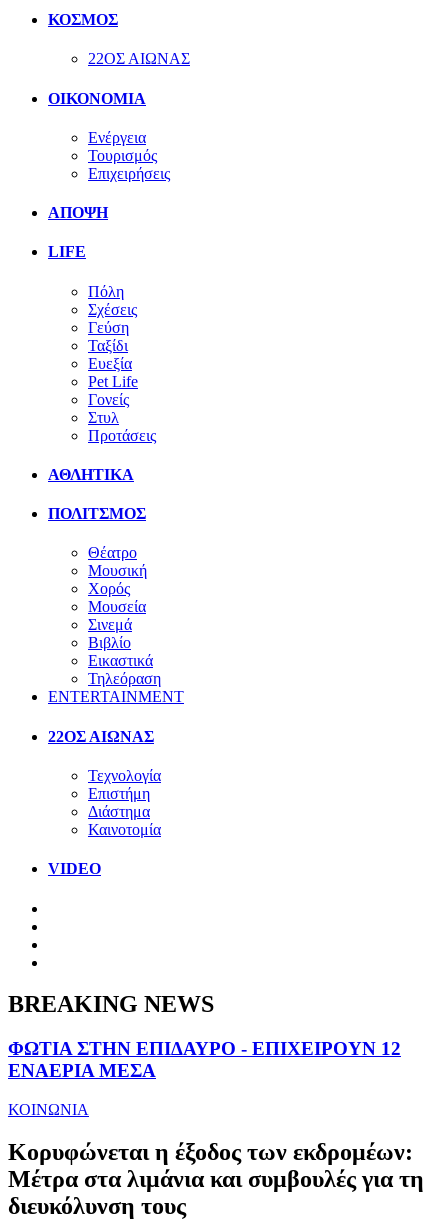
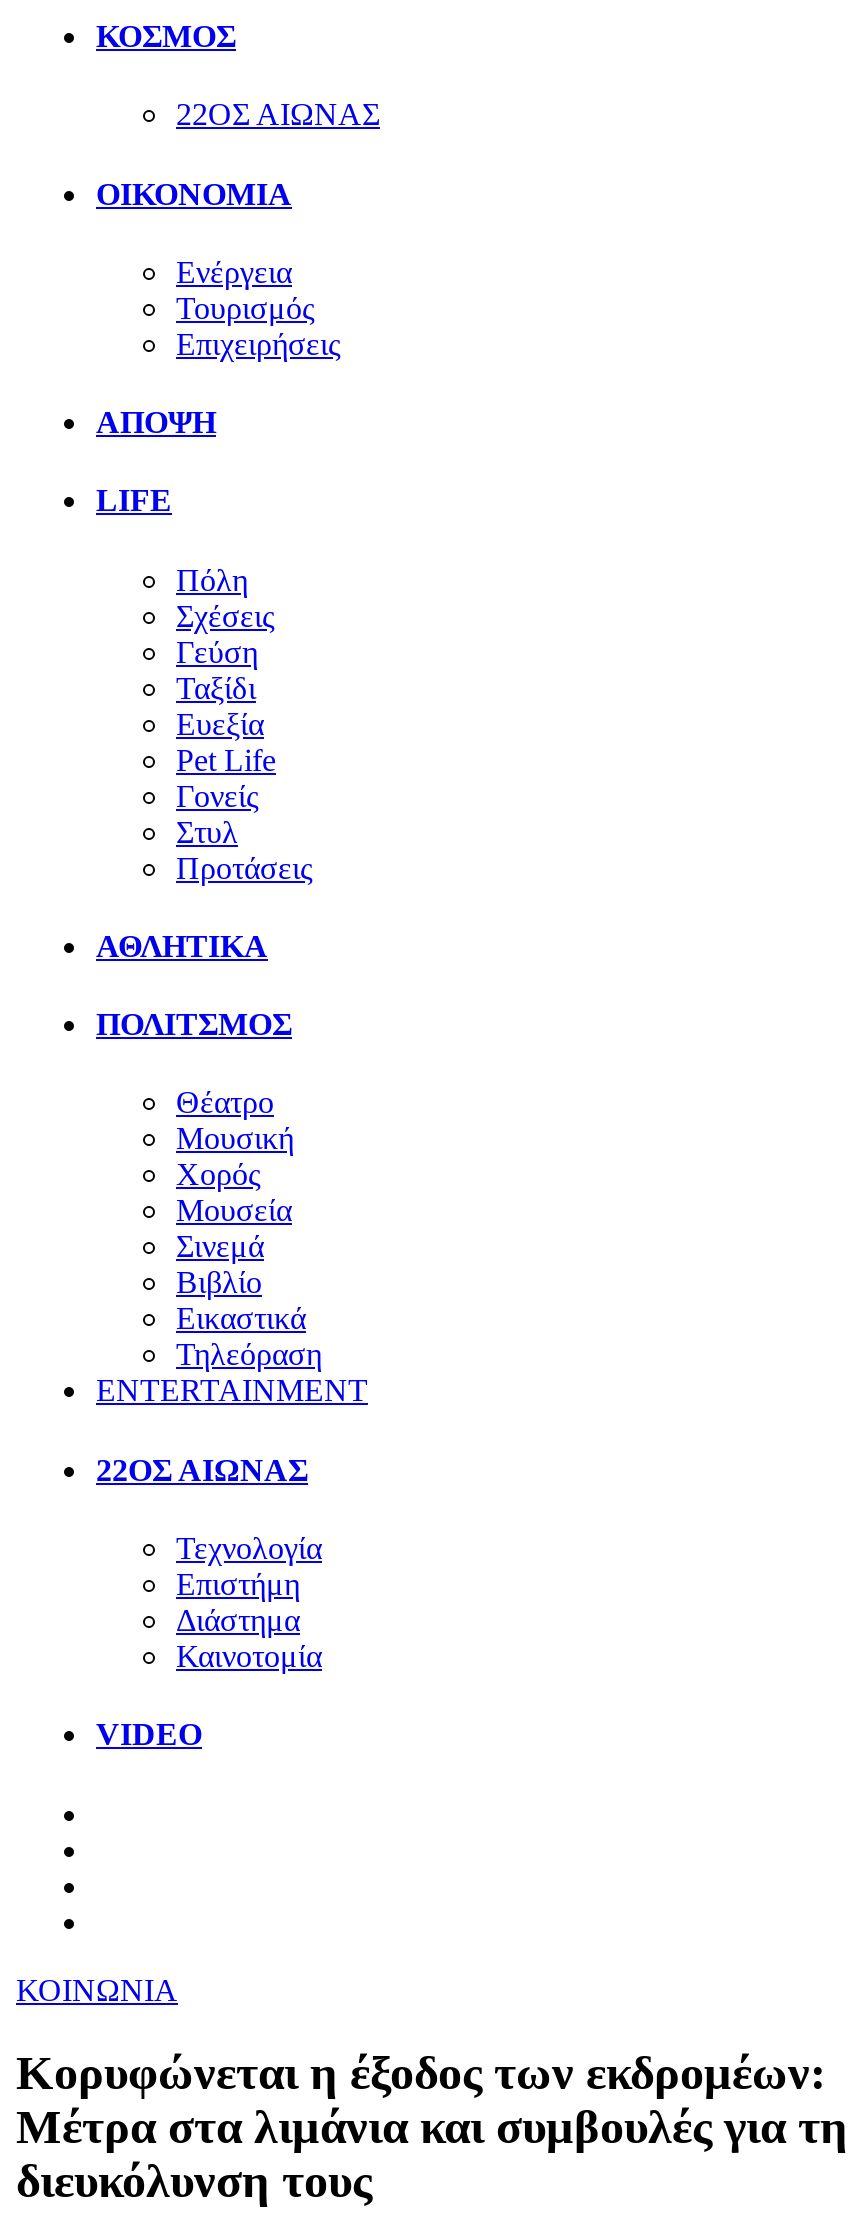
[8,991,401,1081] BREAKING NEWS | ΦΩΤΙΑ ΣΤΗΝ ΕΠΙΔΑΥΡΟ - ΕΠΙΧΕΙΡΟΥΝ 12 | ΕΝΑΕΡΙΑ ΜΕΣΑ -> none

